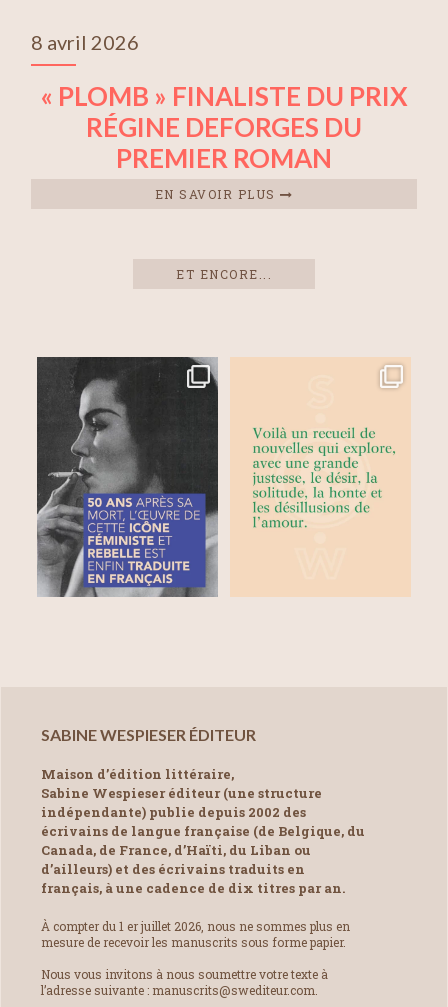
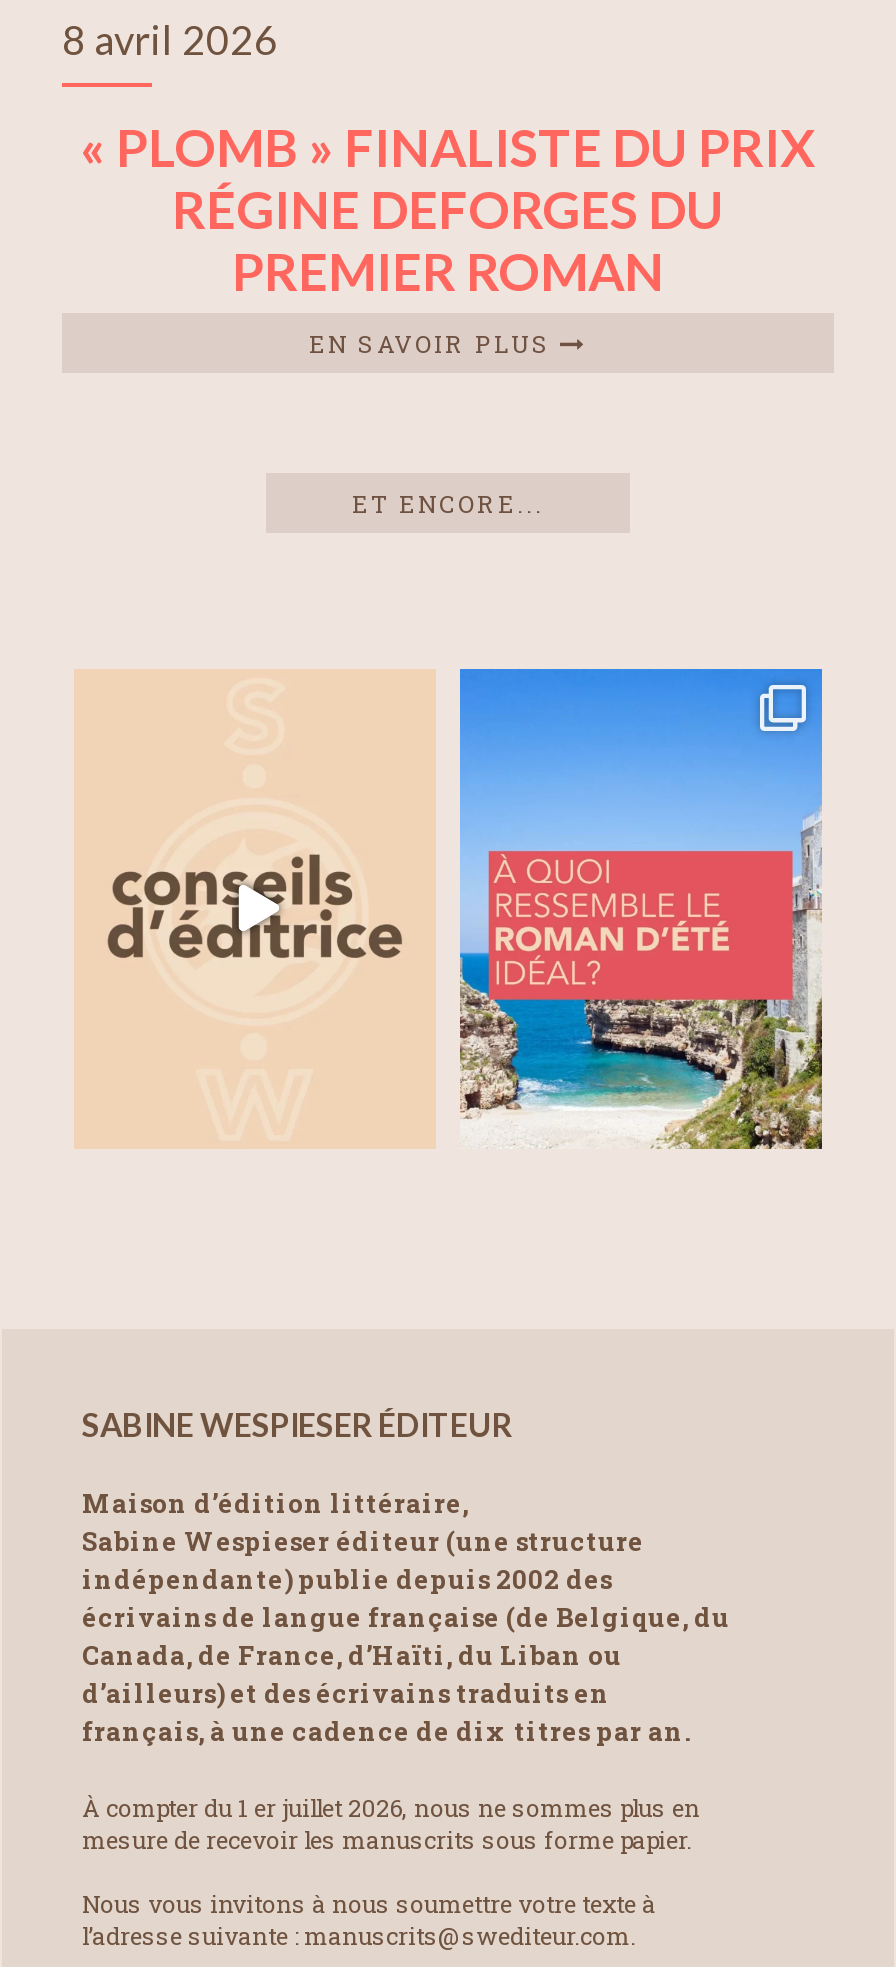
[36,356,219,598] [image] -> [74,669,436,1149] [image]
[230,357,411,597] [image] -> [458,667,824,1151] [image]

